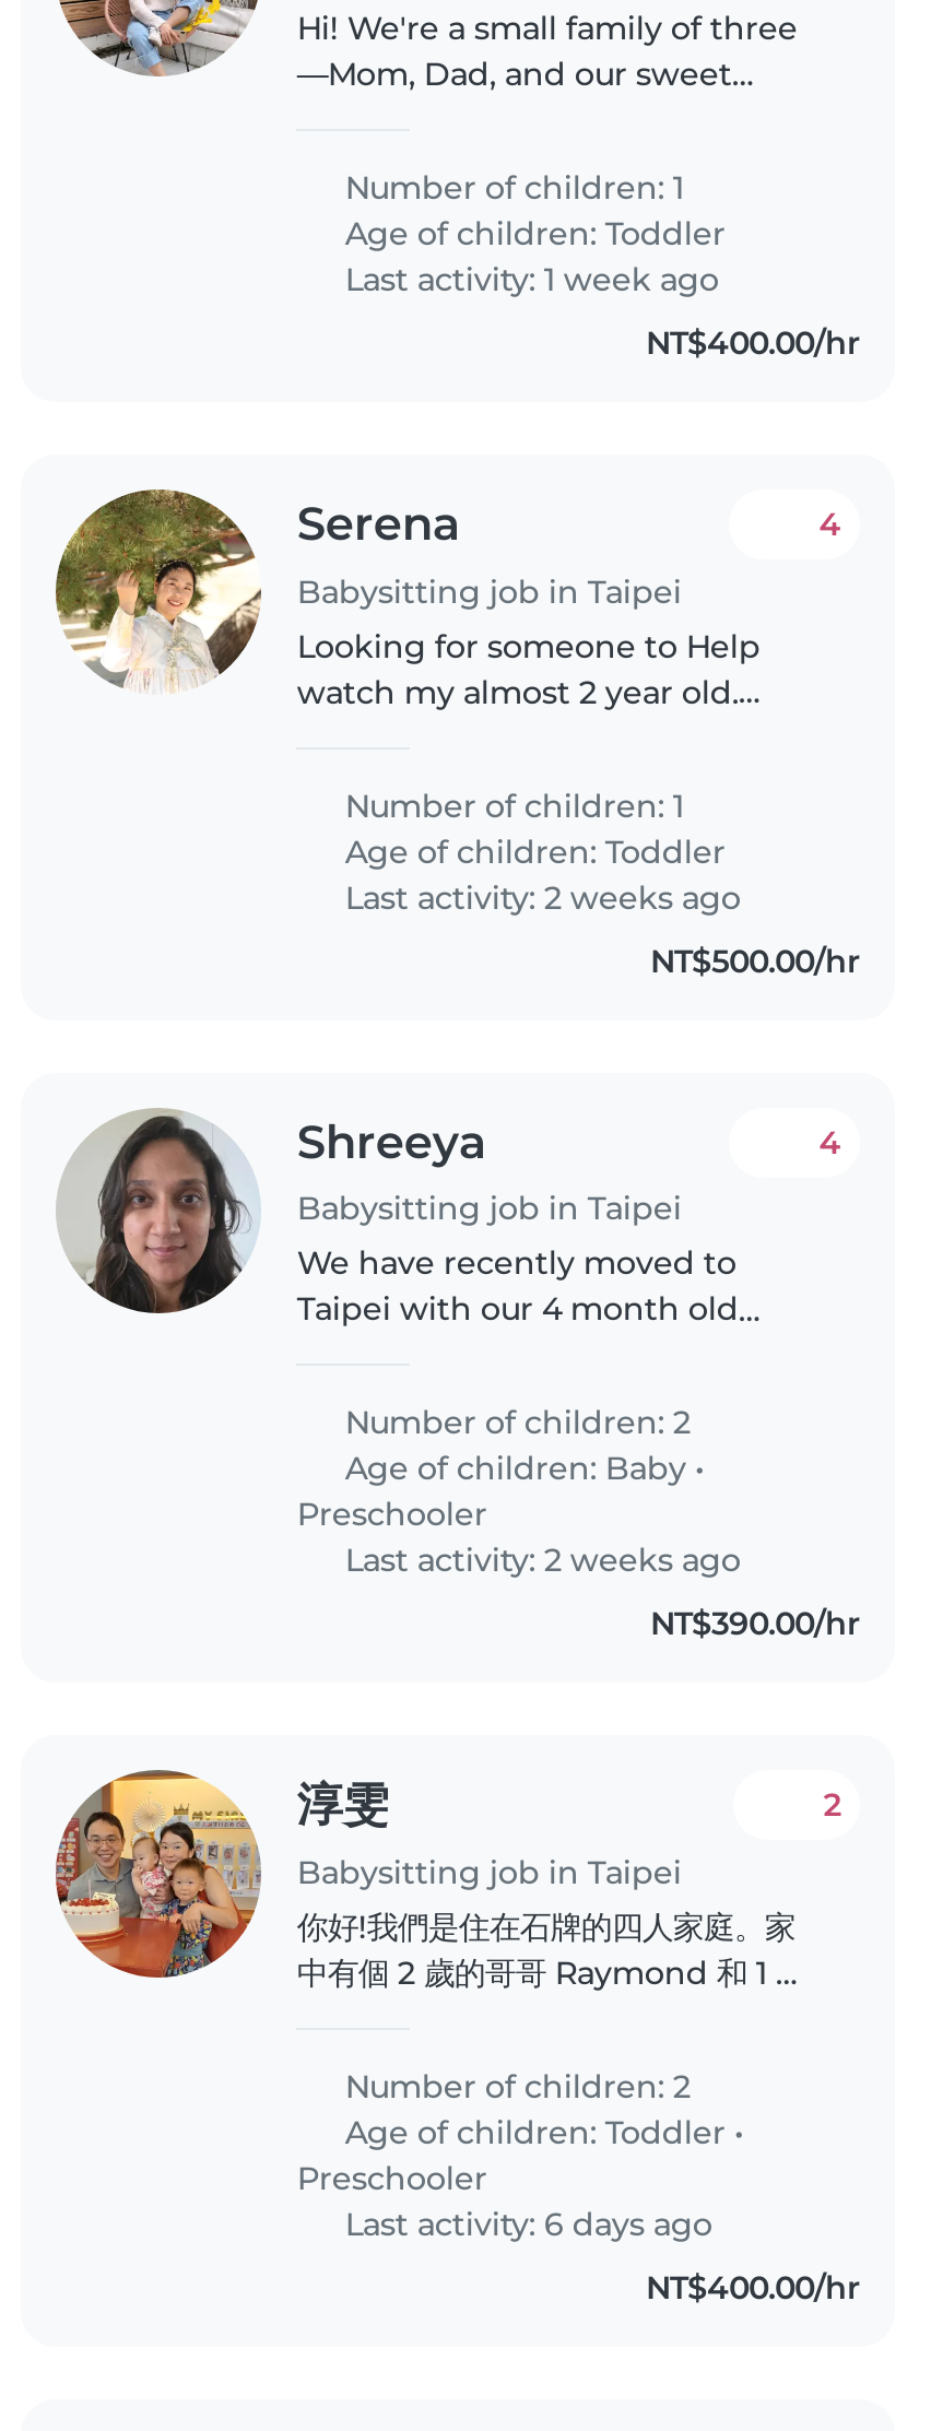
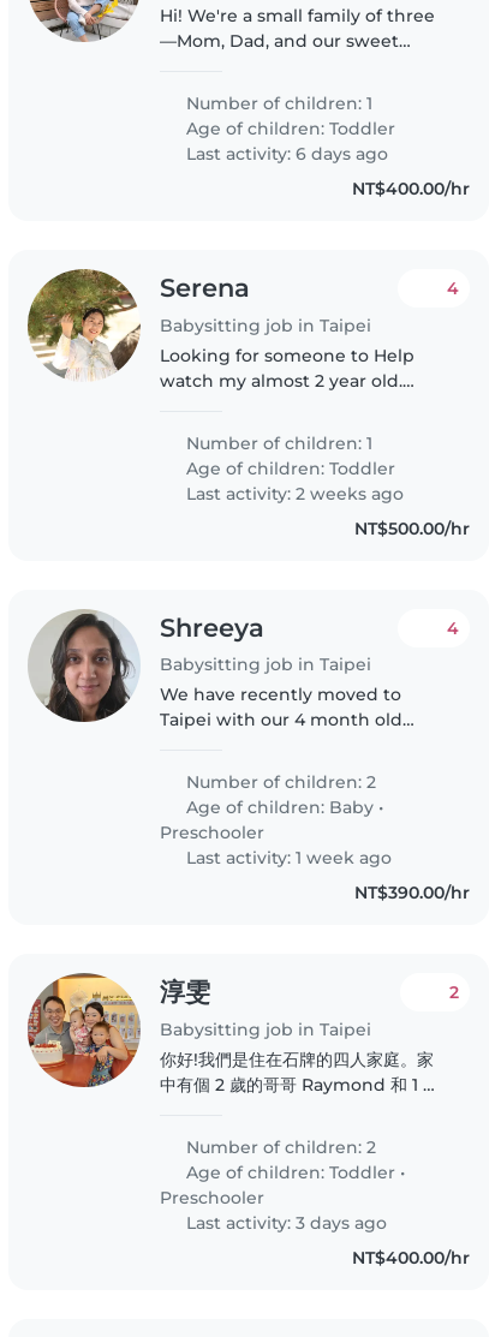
moved [336,260,719,299] -> [182,847,392,869]: Last activity: 1 week ago
[336,1541,741,1581] Last activity: 2 weeks ago -> none
moved [336,2205,712,2245] -> [182,143,389,164]: Last activity: 6 days ago
none -> [182,1212,387,1234] Last activity: 3 days ago

